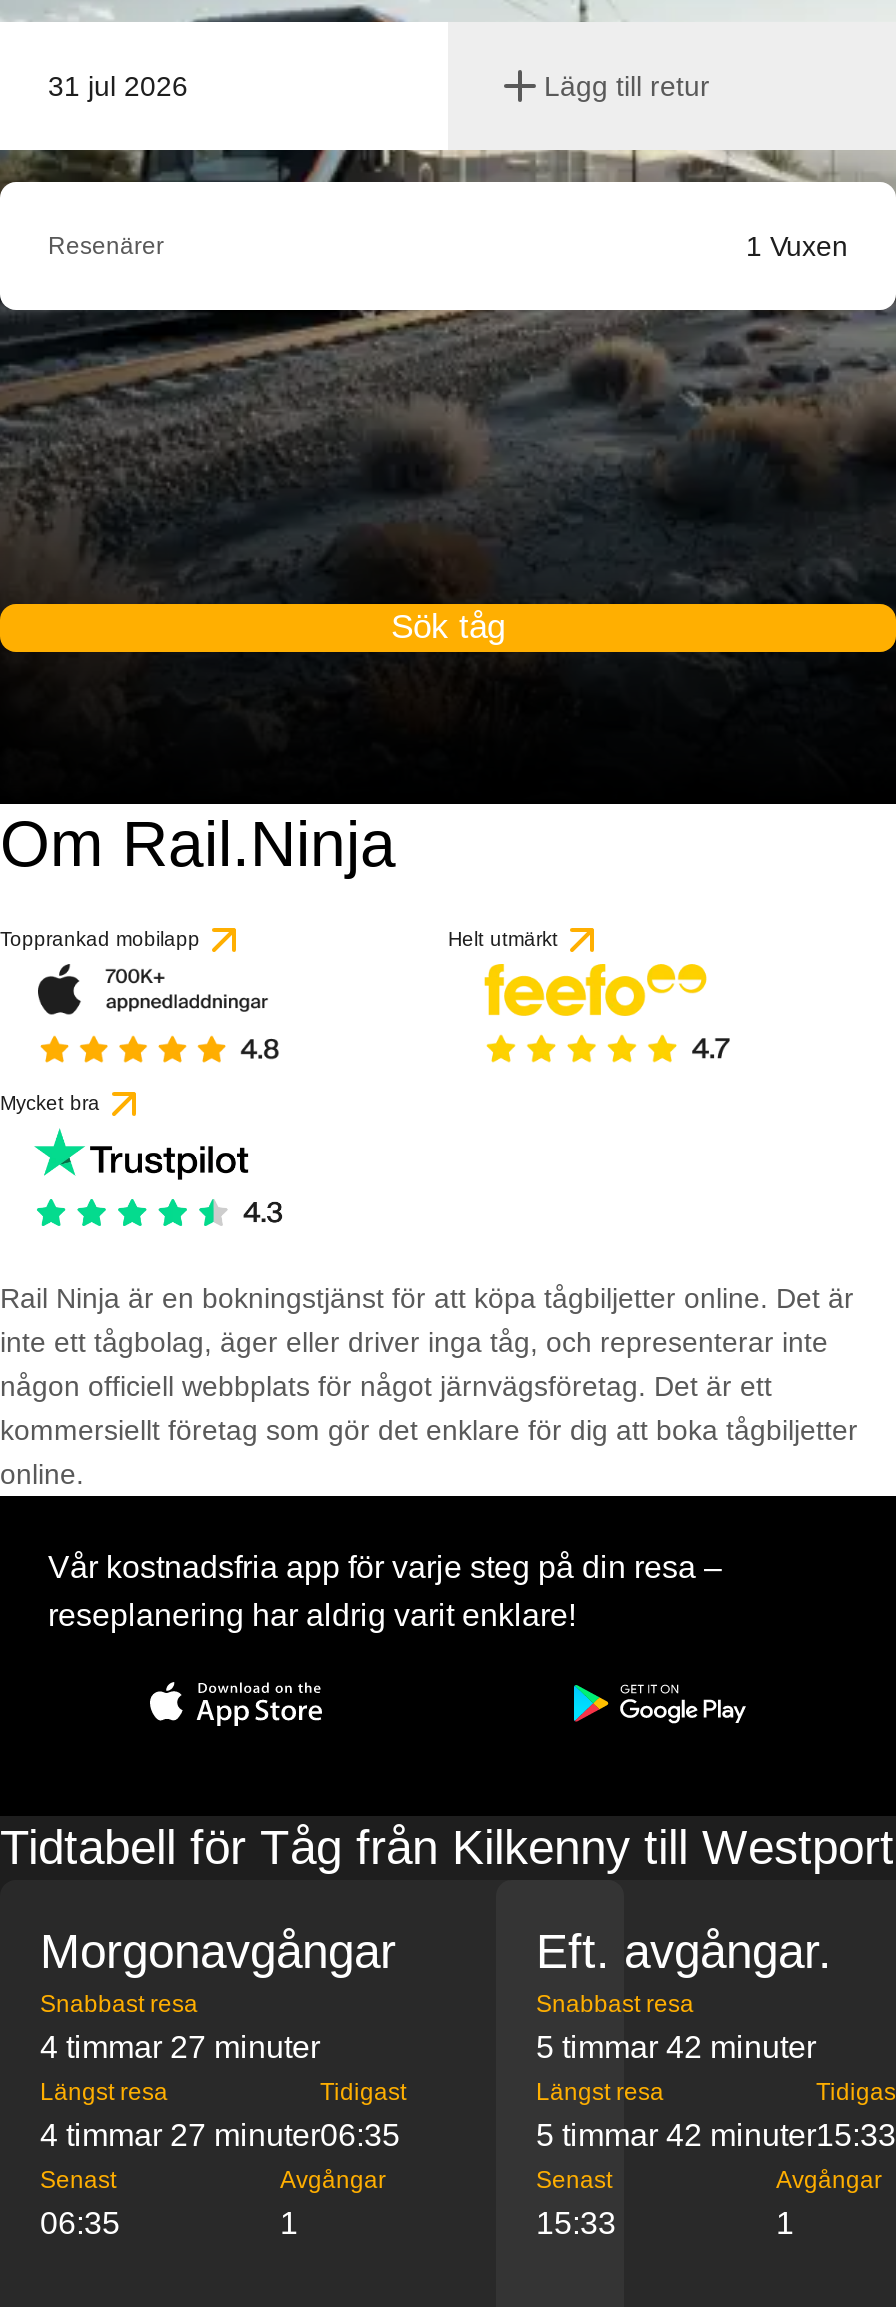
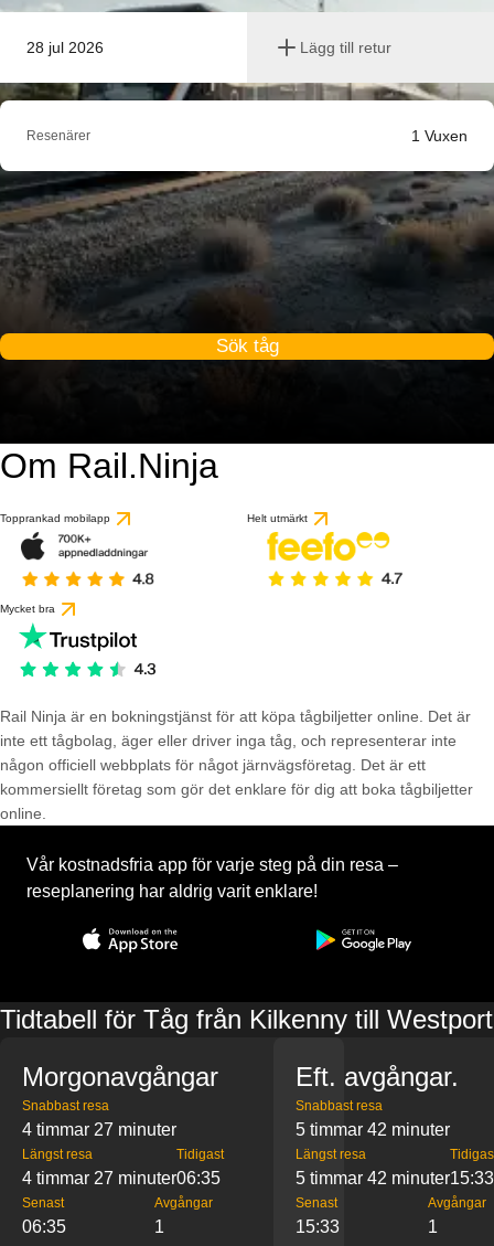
[48,70,188,102] 31 jul 2026 -> [26,39,104,56] 28 jul 2026

